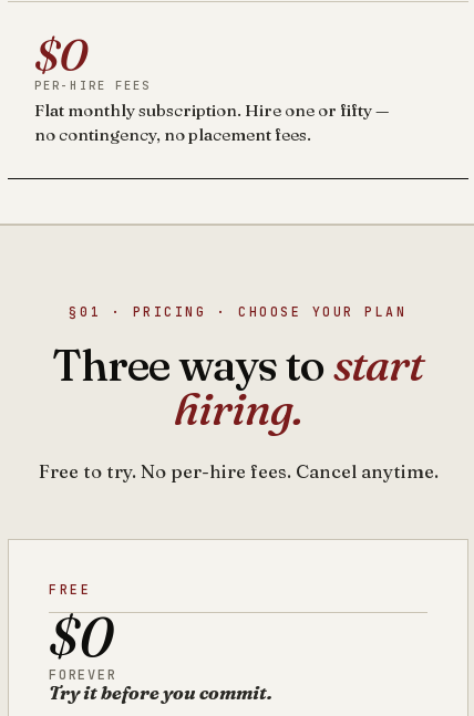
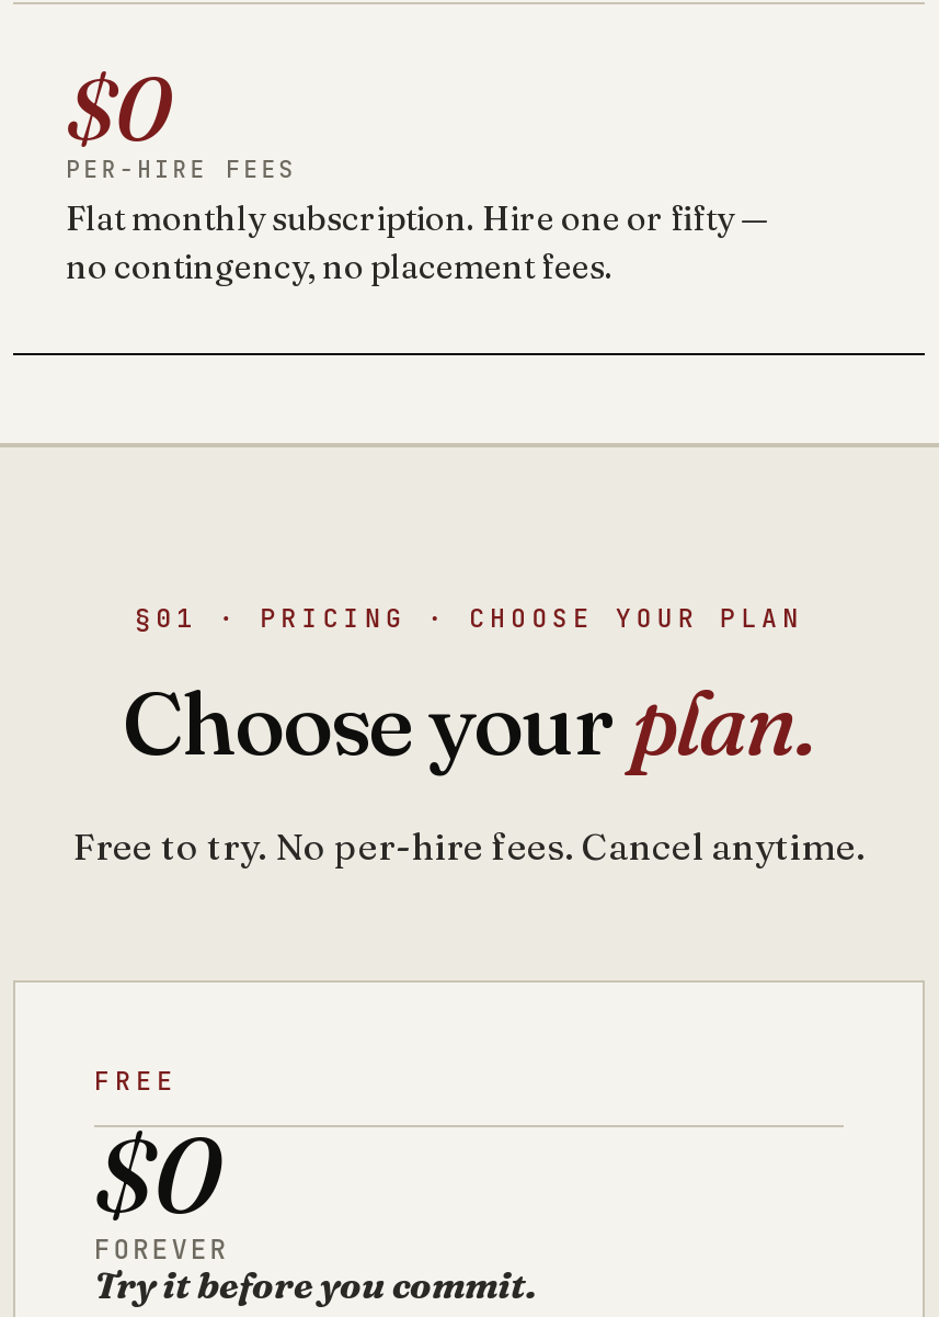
[52,338,424,436] Three ways to start | hiring. -> [123,669,815,777] Choose your plan.

